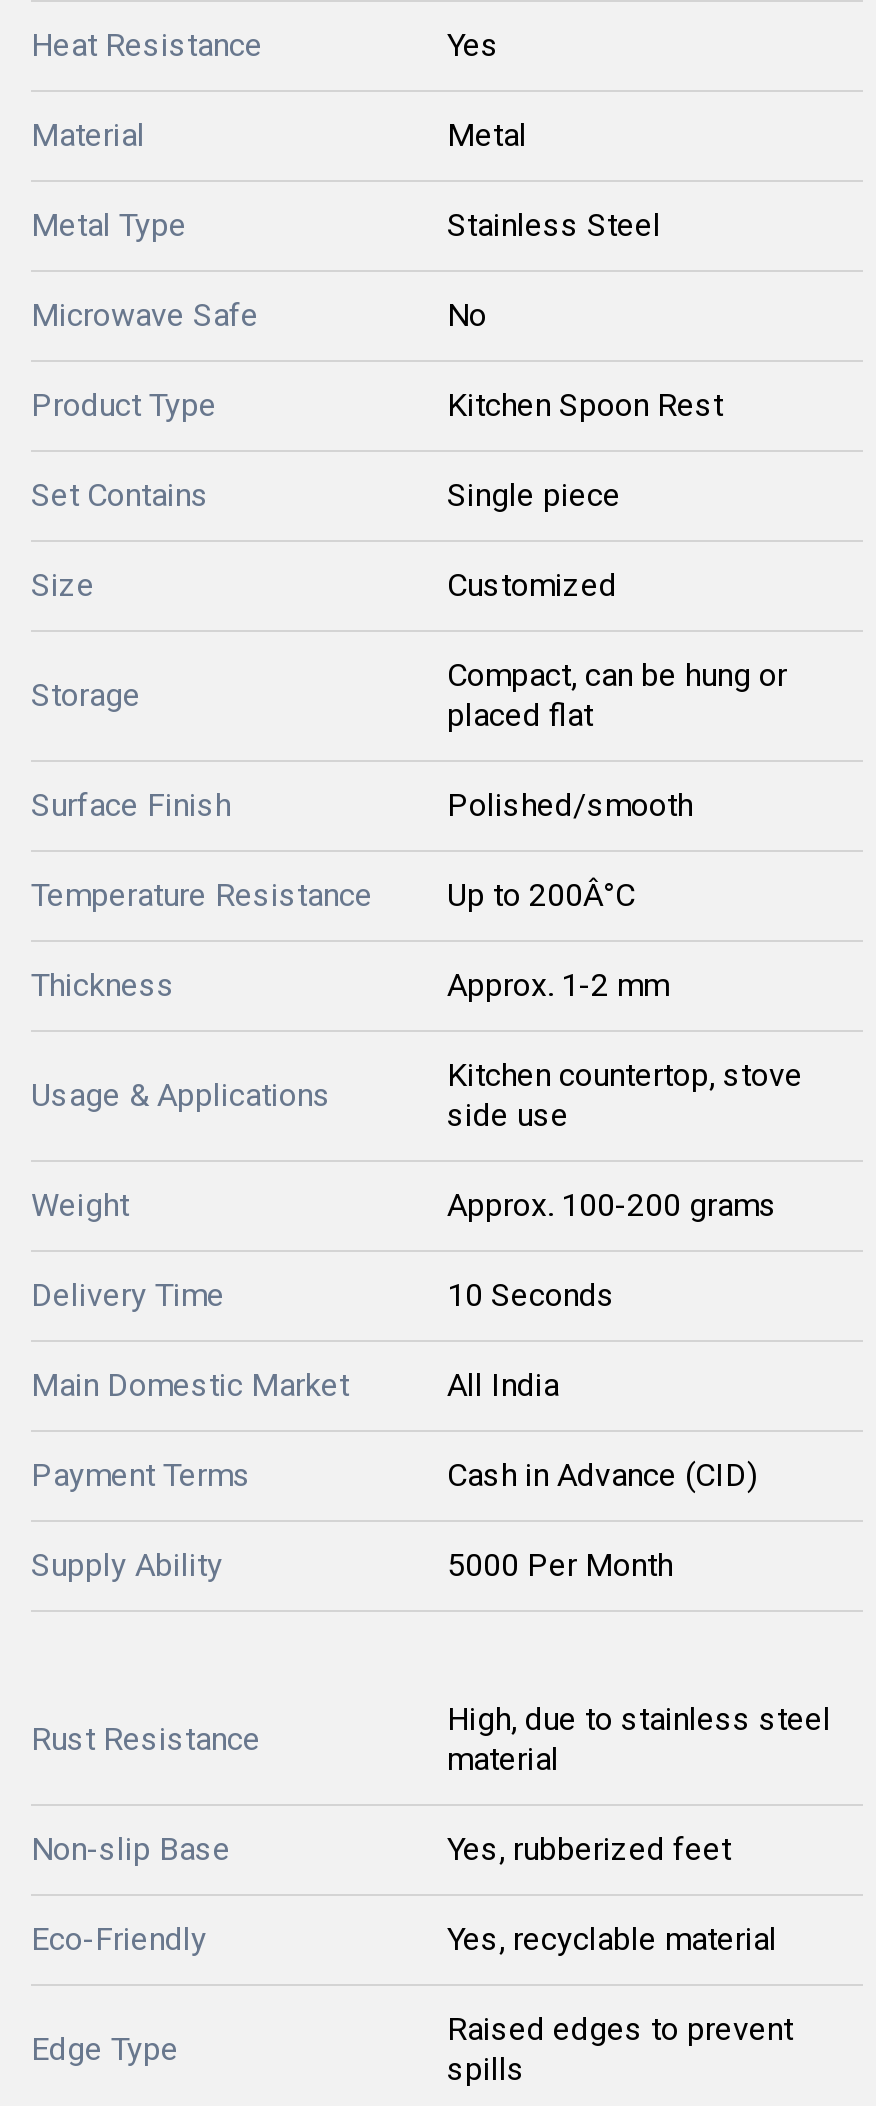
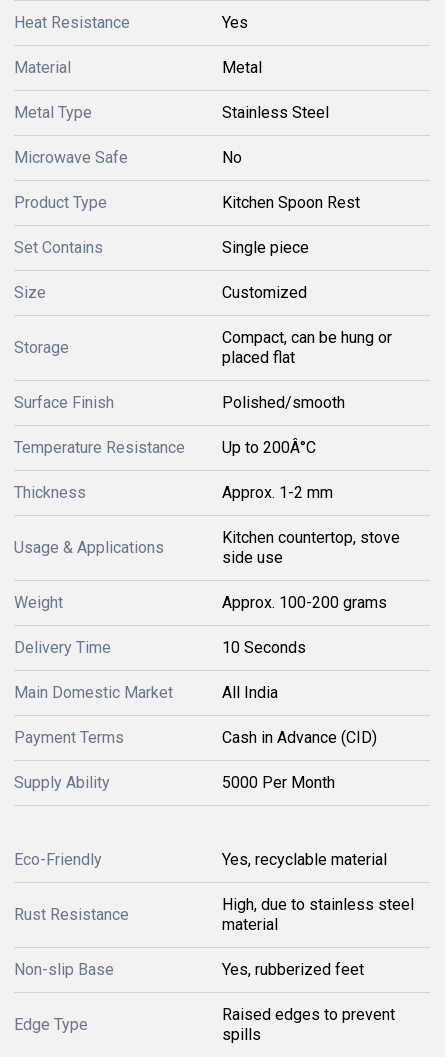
moved [31,1700,831,1868] -> [14,895,414,979]: Rust Resistance | High, due to stainless steel | material | Non-slip Base | Yes, rubberized feet
moved [31,1920,777,1958] -> [14,850,387,869]: Eco-Friendly | Yes, recyclable material

